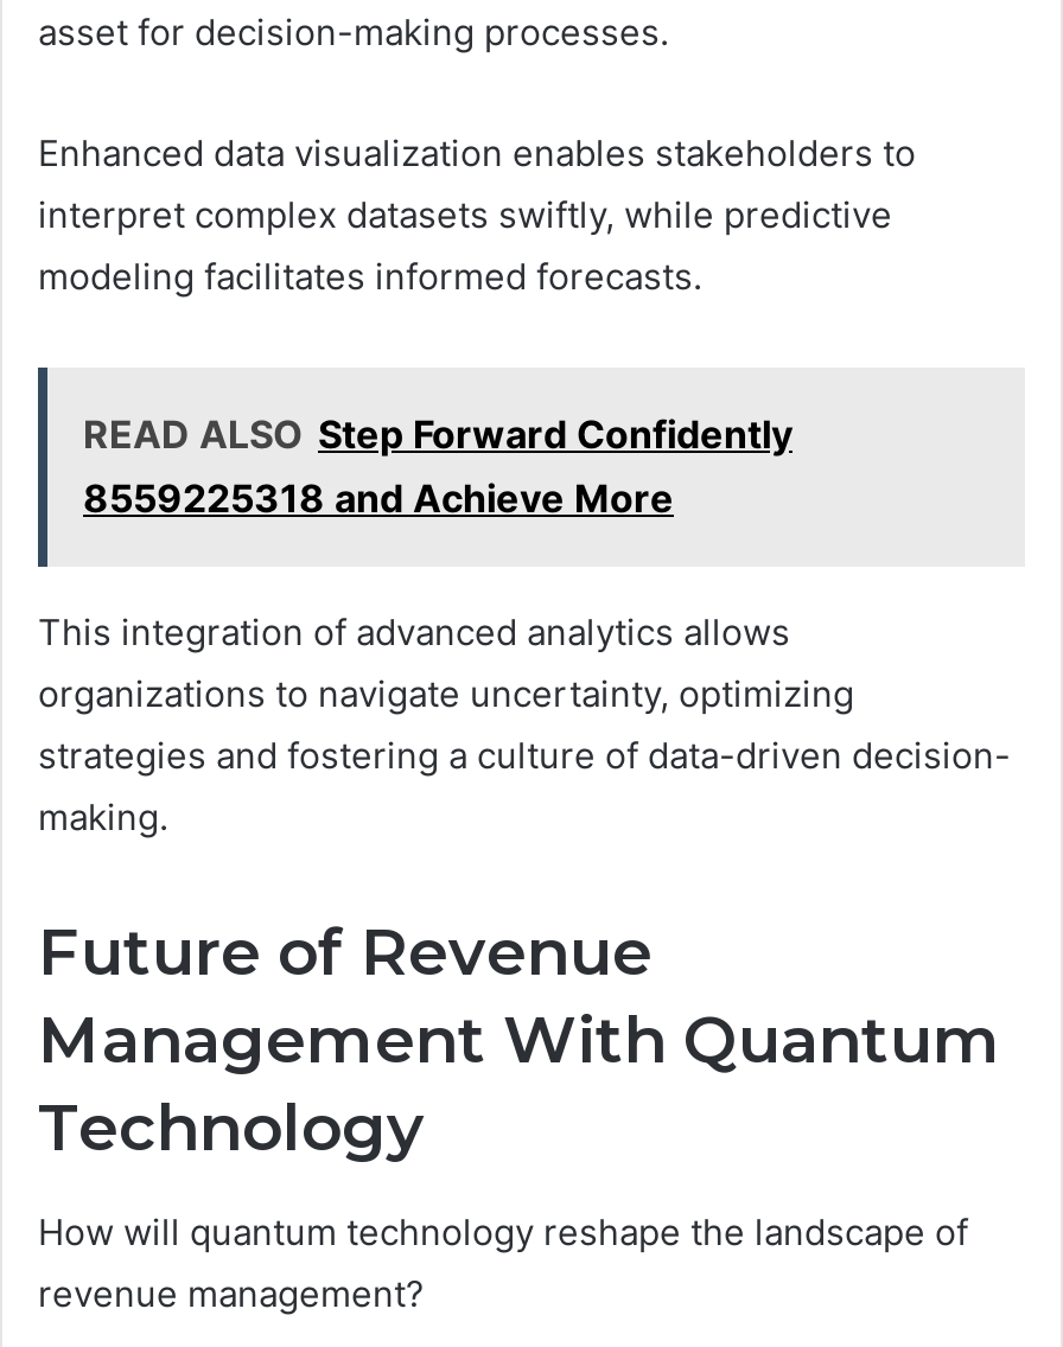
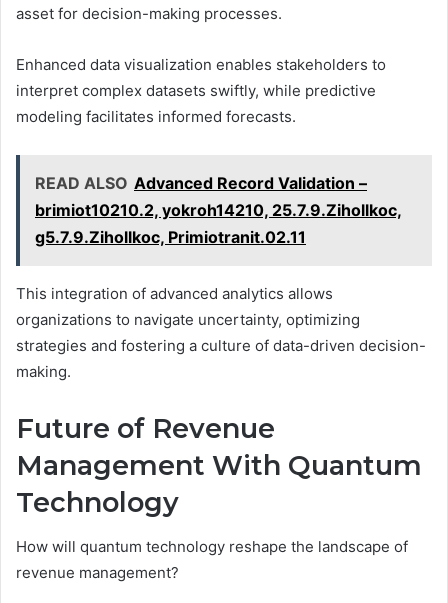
[83,410,793,522] READ ALSO Step Forward Confidently | 8559225318 and Achieve More -> [35,173,402,247] READ ALSO Advanced Record Validation – | brimiot10210.2, yokroh14210, 25.7.9.Zihollkoc, | g5.7.9.Zihollkoc, Primiotranit.02.11

